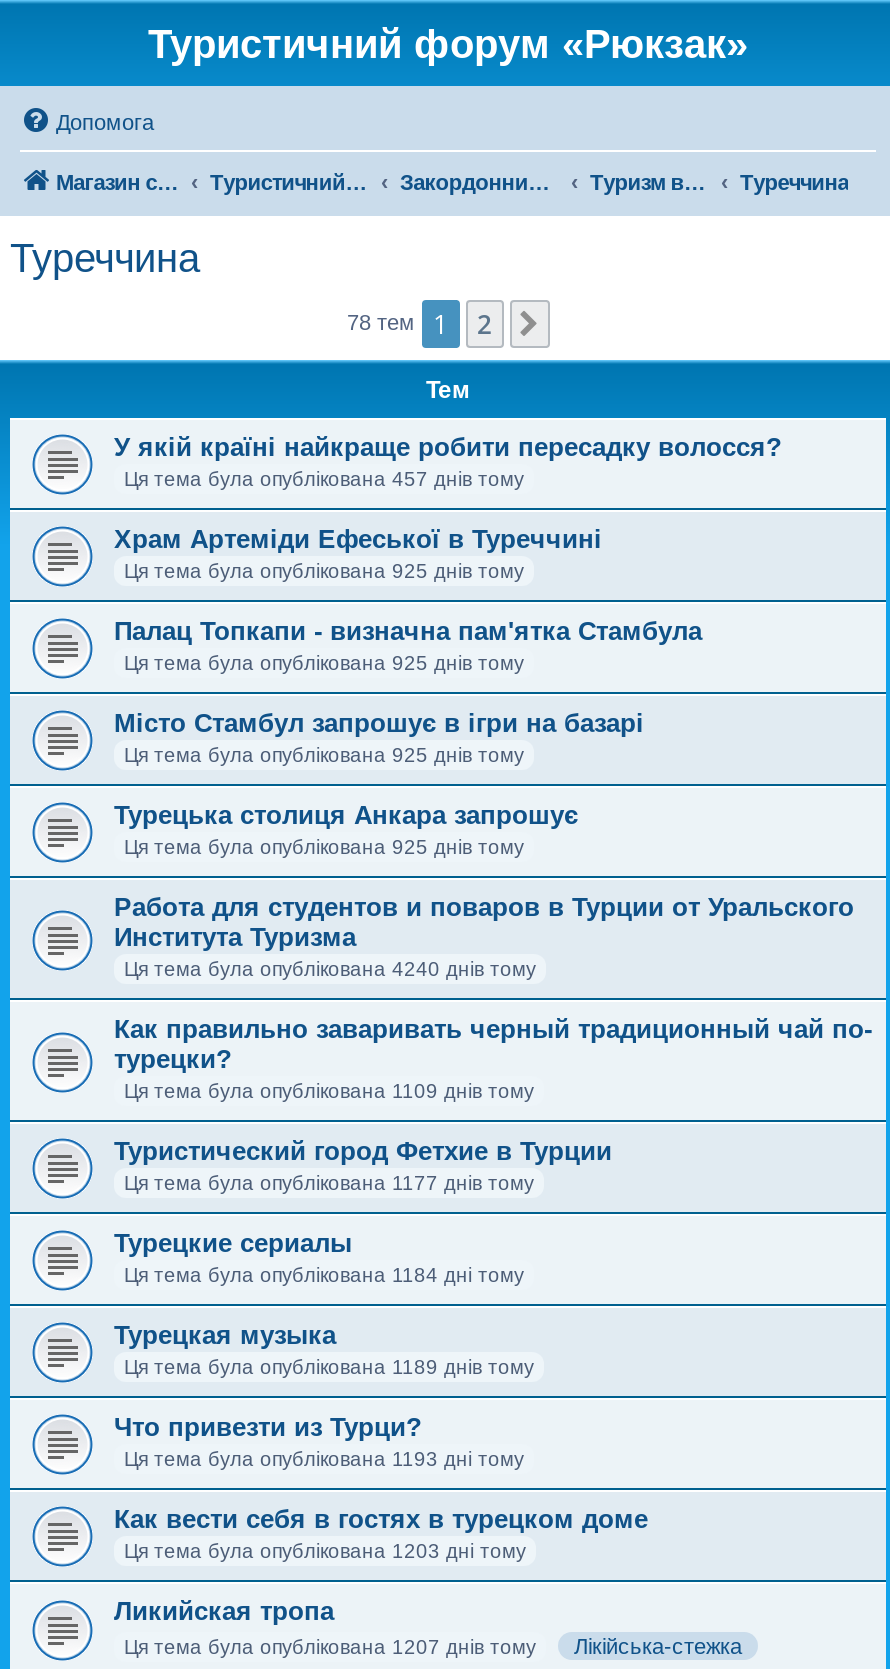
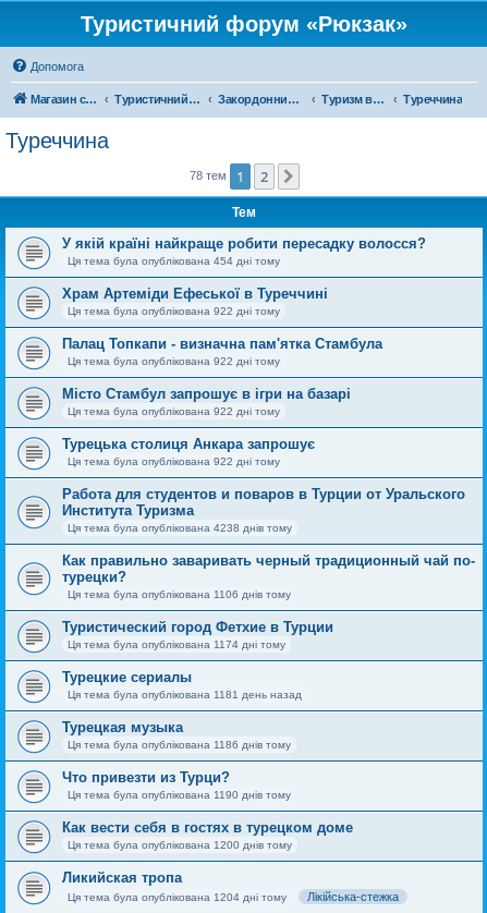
[124,468,524,490] Ця тема була опублікована 457 днів тому -> [68,255,280,267] Ця тема була опублікована 454 дні тому
[124,560,524,582] Ця тема була опублікована 925 днів тому -> [68,305,280,317] Ця тема була опублікована 922 дні тому
[124,652,524,674] Ця тема була опублікована 925 днів тому -> [68,355,280,367] Ця тема була опублікована 922 дні тому
[124,744,524,766] Ця тема була опублікована 925 днів тому -> [68,405,280,417] Ця тема була опублікована 922 дні тому
[124,836,524,858] Ця тема була опублікована 925 днів тому -> [68,455,280,467] Ця тема була опублікована 922 дні тому
[124,958,536,980] Ця тема була опублікована 4240 днів тому -> [68,522,292,534] Ця тема була опублікована 4238 днів тому
[124,1080,534,1102] Ця тема була опублікована 1109 днів тому -> [68,588,291,600] Ця тема була опублікована 1106 днів тому
[124,1172,534,1194] Ця тема була опублікована 1177 днів тому -> [68,638,285,650] Ця тема була опублікована 1174 дні тому
[124,1264,524,1286] Ця тема була опублікована 1184 дні тому -> [68,689,302,701] Ця тема була опублікована 1181 день назад
[124,1356,534,1378] Ця тема була опублікована 1189 днів тому -> [68,739,291,751] Ця тема була опублікована 1186 днів тому
[124,1448,524,1470] Ця тема була опублікована 1193 дні тому -> [68,789,291,801] Ця тема була опублікована 1190 днів тому
[124,1540,526,1562] Ця тема була опублікована 1203 дні тому -> [68,839,292,851] Ця тема була опублікована 1200 днів тому
[124,1636,536,1658] Ця тема була опублікована 1207 днів тому -> [68,891,287,903] Ця тема була опублікована 1204 дні тому

